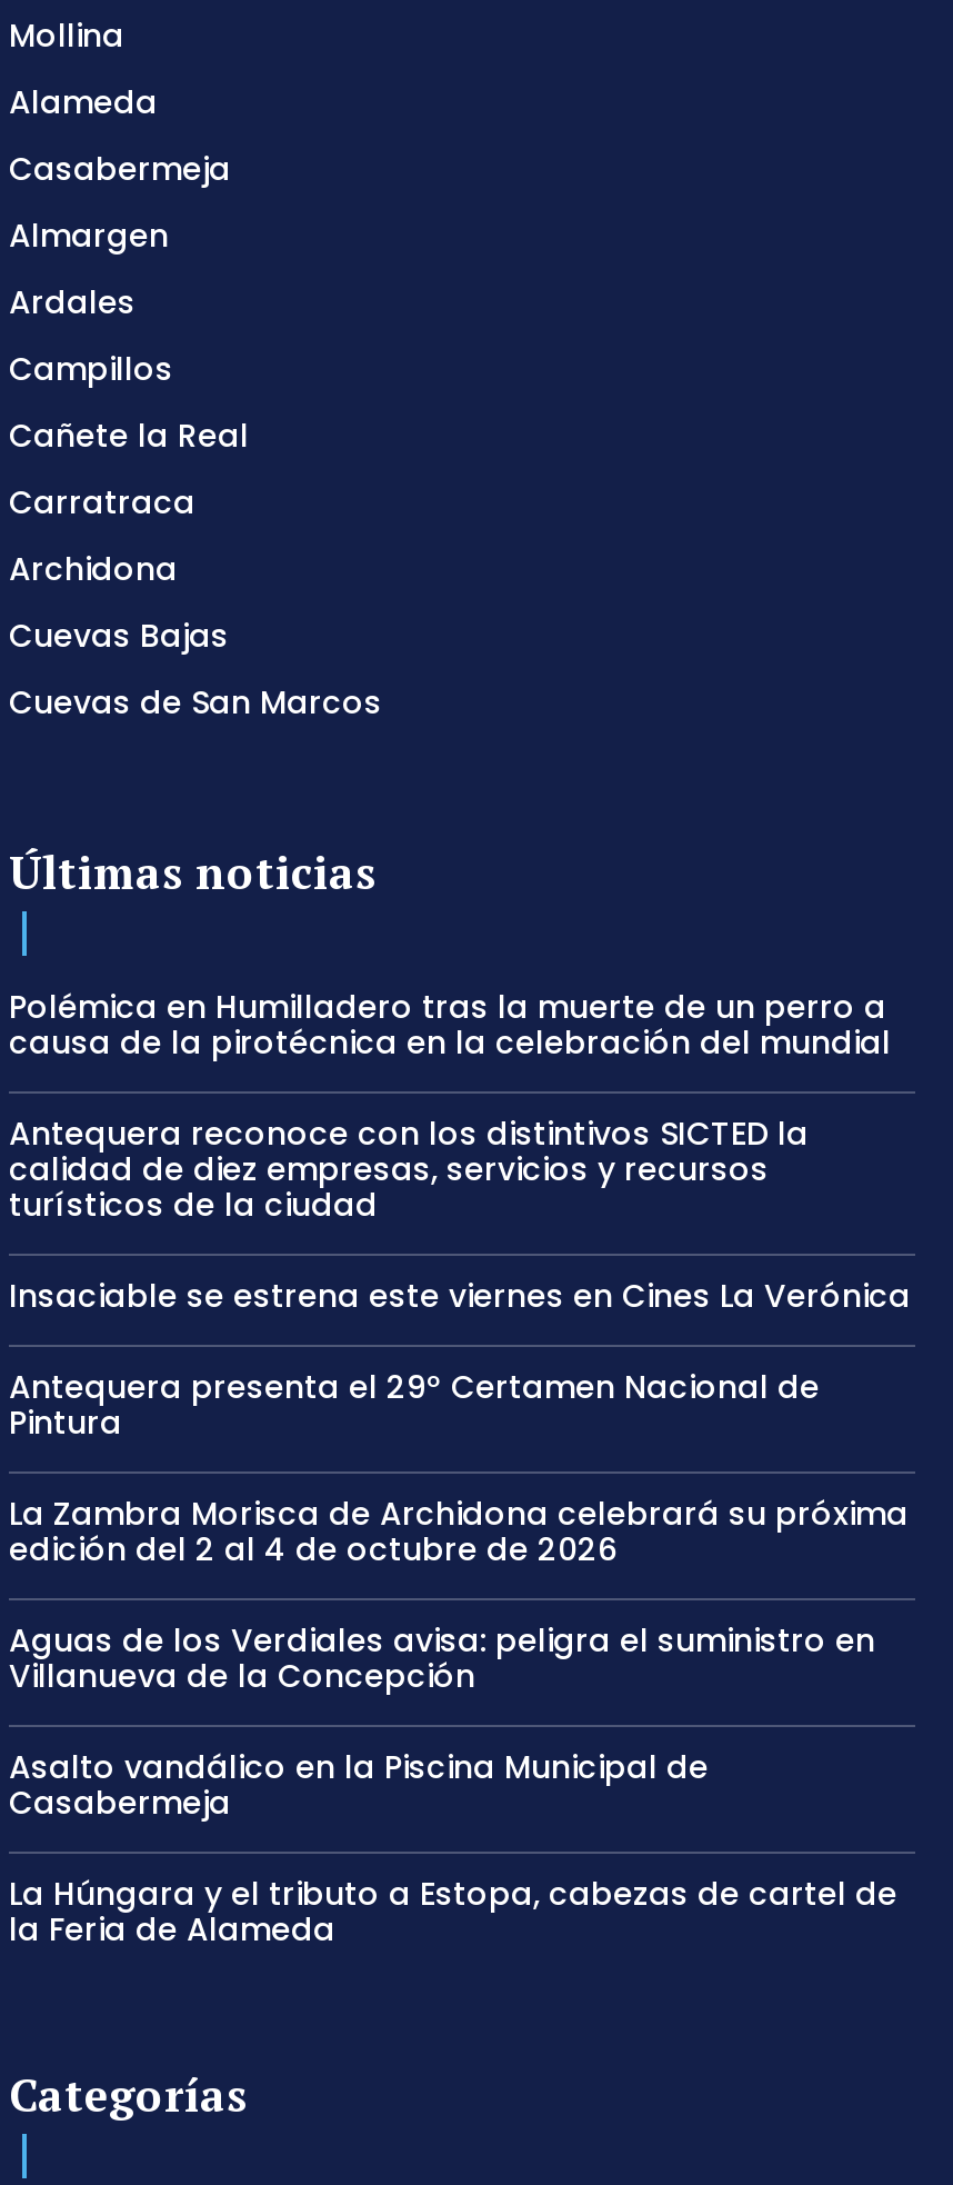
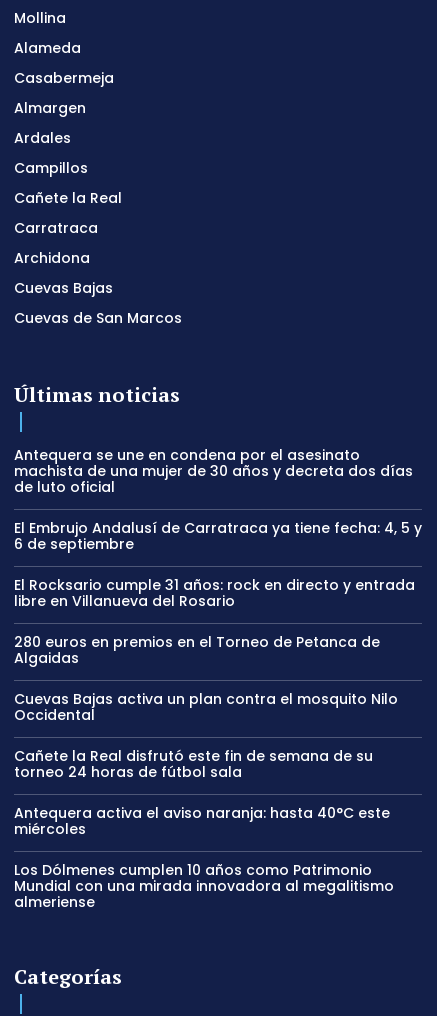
[9,985,891,1065] Polémica en Humilladero tras la muerte de un perro a | causa de la pirotécnica en la celebración del mundial -> [14,445,413,497] Antequera se une en condena por el asesinato | machista de una mujer de 30 años y decreta dos días | de luto oficial
[9,1111,809,1227] Antequera reconoce con los distintivos SICTED la | calidad de diez empresas, servicios y recursos | turísticos de la ciudad -> [14,518,422,554] El Embrujo Andalusí de Carratraca ya tiene fecha: 4, 5 y | 6 de septiembre
[9,1274,911,1318] Insaciable se estrena este viernes en Cines La Verónica -> [14,575,415,611] El Rocksario cumple 31 años: rock en directo y entrada | libre en Villanueva del Rosario
[9,1365,820,1445] Antequera presenta el 29º Certamen Nacional de | Pintura -> [14,632,380,668] 280 euros en premios en el Torneo de Petanca de | Algaidas
[9,1491,909,1572] La Zambra Morisca de Archidona celebrará su próxima | edición del 2 al 4 de octubre de 2026 -> [14,689,398,725] Cuevas Bajas activa un plan contra el mosquito Nilo | Occidental
[9,1618,875,1698] Aguas de los Verdiales avisa: peligra el suministro en | Villanueva de la Concepción -> [14,746,373,782] Cañete la Real disfrutó este fin de semana de su | torneo 24 horas de fútbol sala
[9,1745,709,1825] Asalto vandálico en la Piscina Municipal de | Casabermeja -> [14,803,390,839] Antequera activa el aviso naranja: hasta 40°C este | miércoles
[9,1872,897,1952] La Húngara y el tributo a Estopa, cabezas de cartel de | la Feria de Alameda -> [14,860,394,912] Los Dólmenes cumplen 10 años como Patrimonio | Mundial con una mirada innovadora al megalitismo | almeriense

